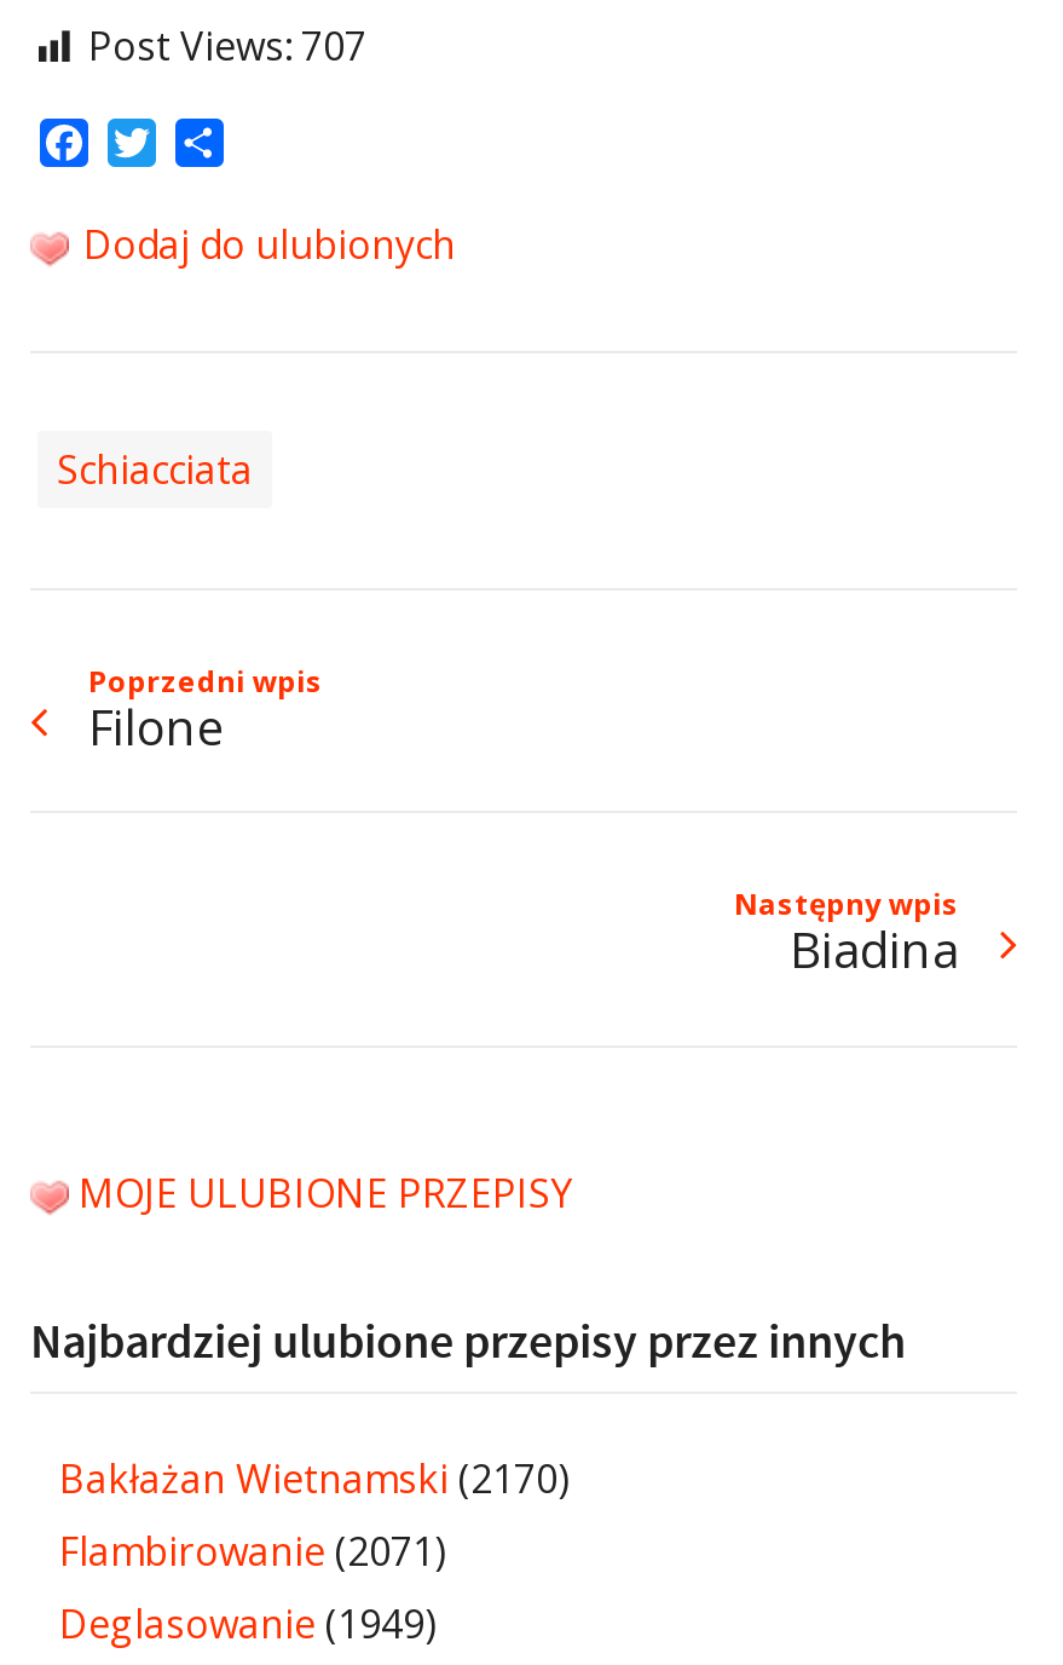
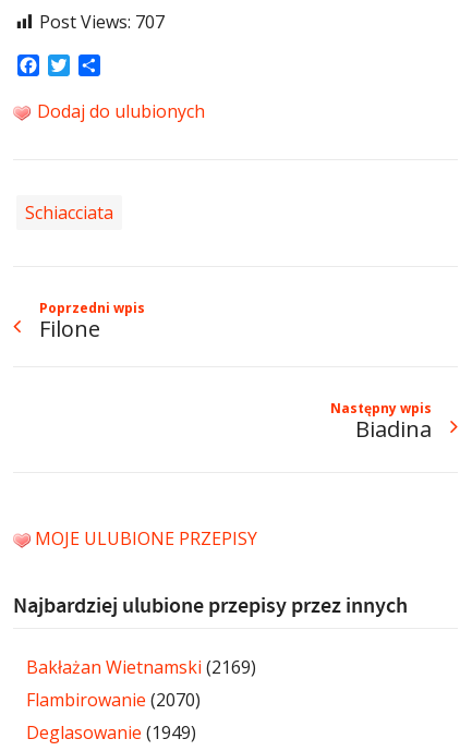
[59,1452,570,1506] Bakłażan Wietnamski (2170) -> [26,655,256,679] Bakłażan Wietnamski (2169)
[59,1525,446,1578] Flambirowanie (2071) -> [26,688,201,712] Flambirowanie (2070)

